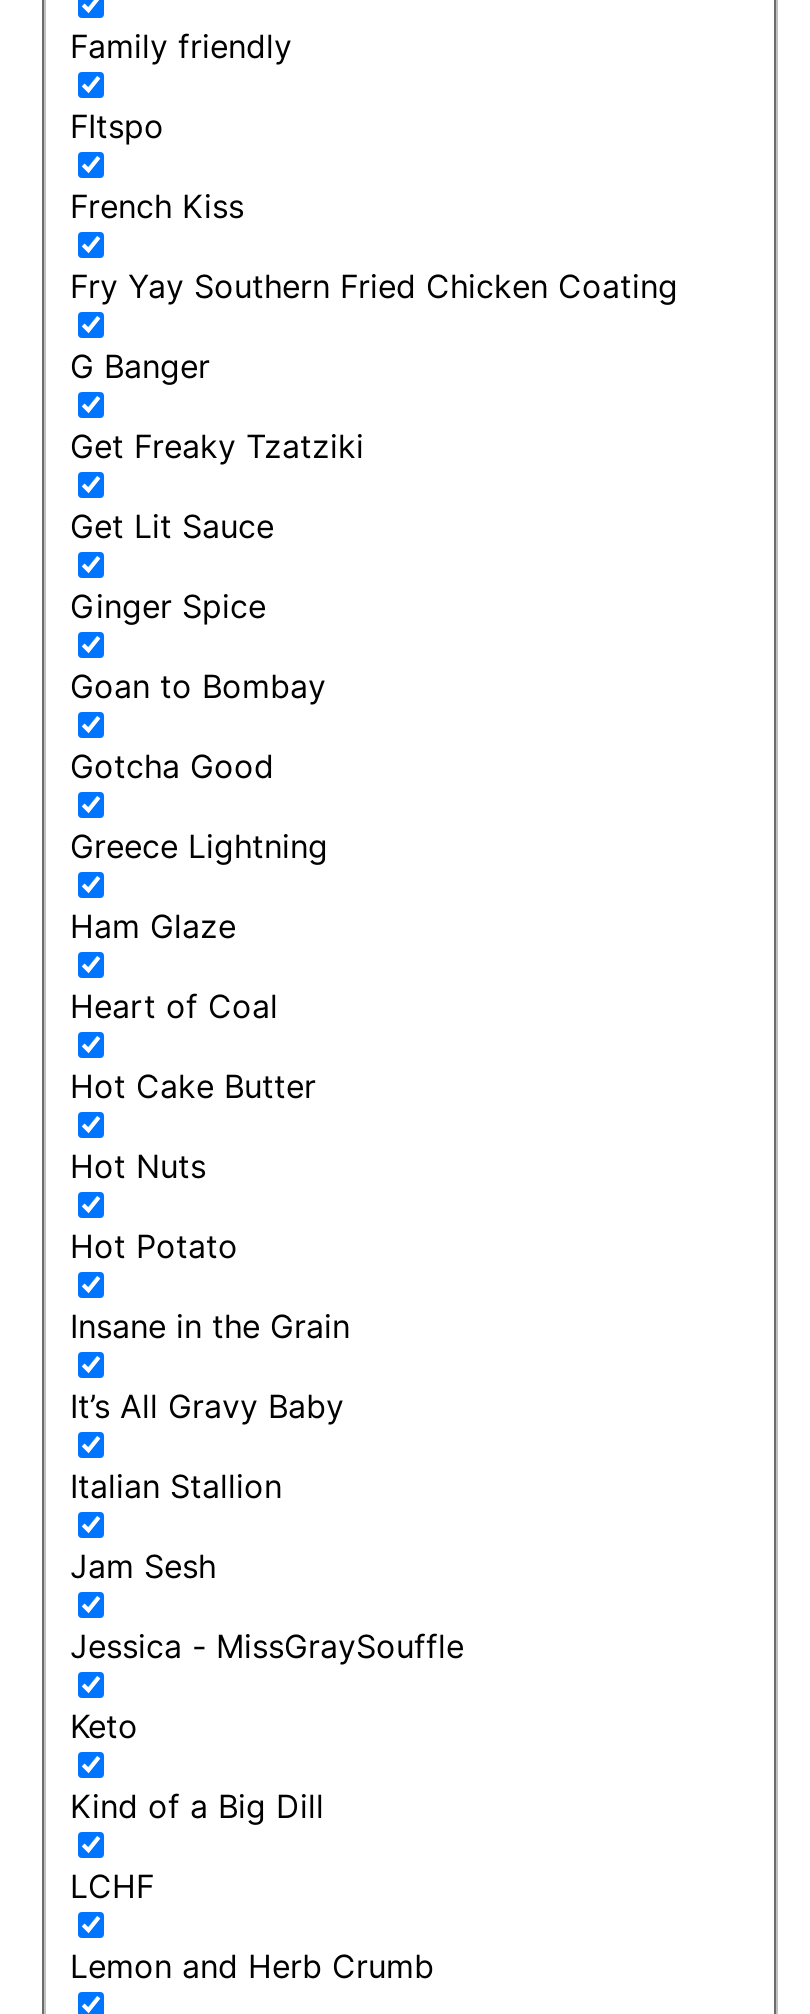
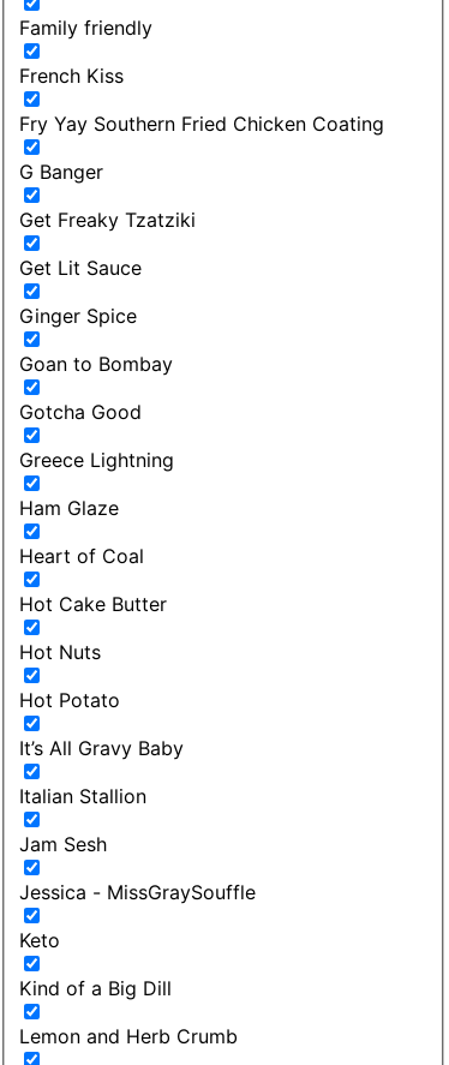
[70,106,164,146] FItspo -> none
[70,1306,350,1346] Insane in the Grain -> none
[70,1866,154,1906] LCHF -> none

